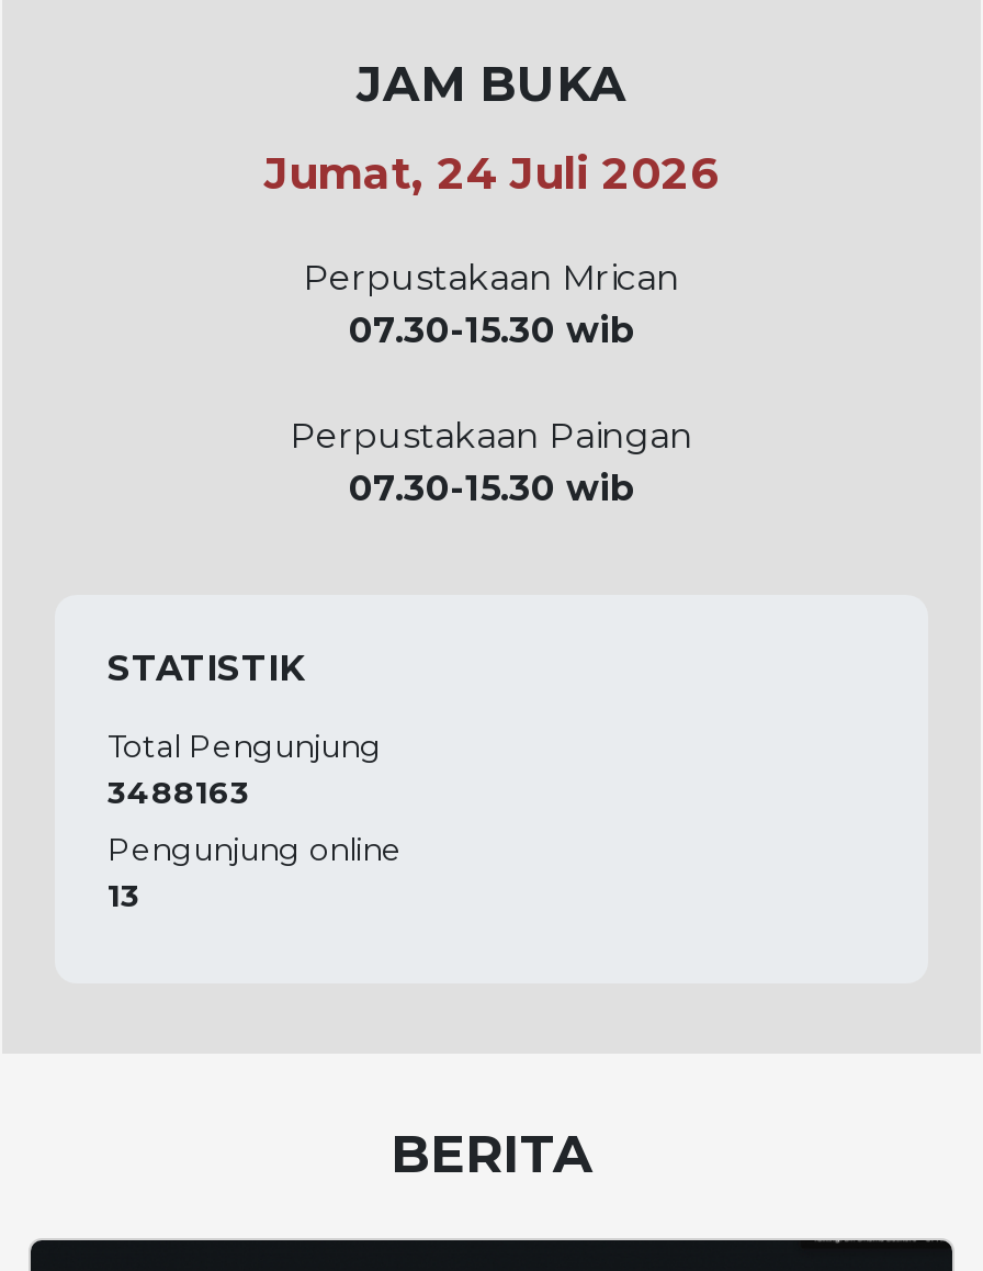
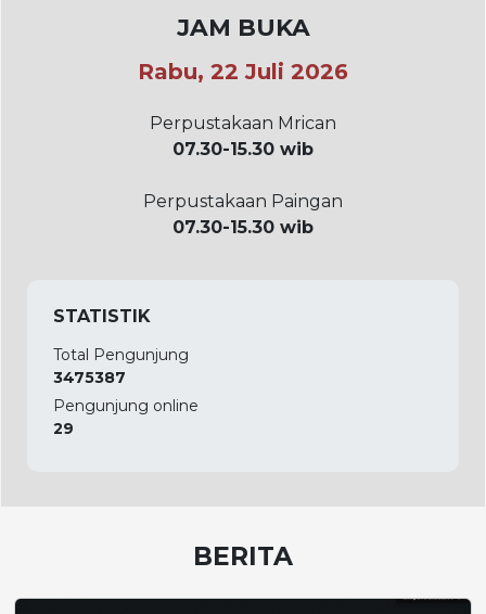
[264,148,719,200] Jumat, 24 Juli 2026 -> [138,59,348,85] Rabu, 22 Juli 2026
[108,773,250,813] 3488163 -> [53,368,126,388] 3475387
[108,877,140,916] 13 -> [53,419,74,439] 29

